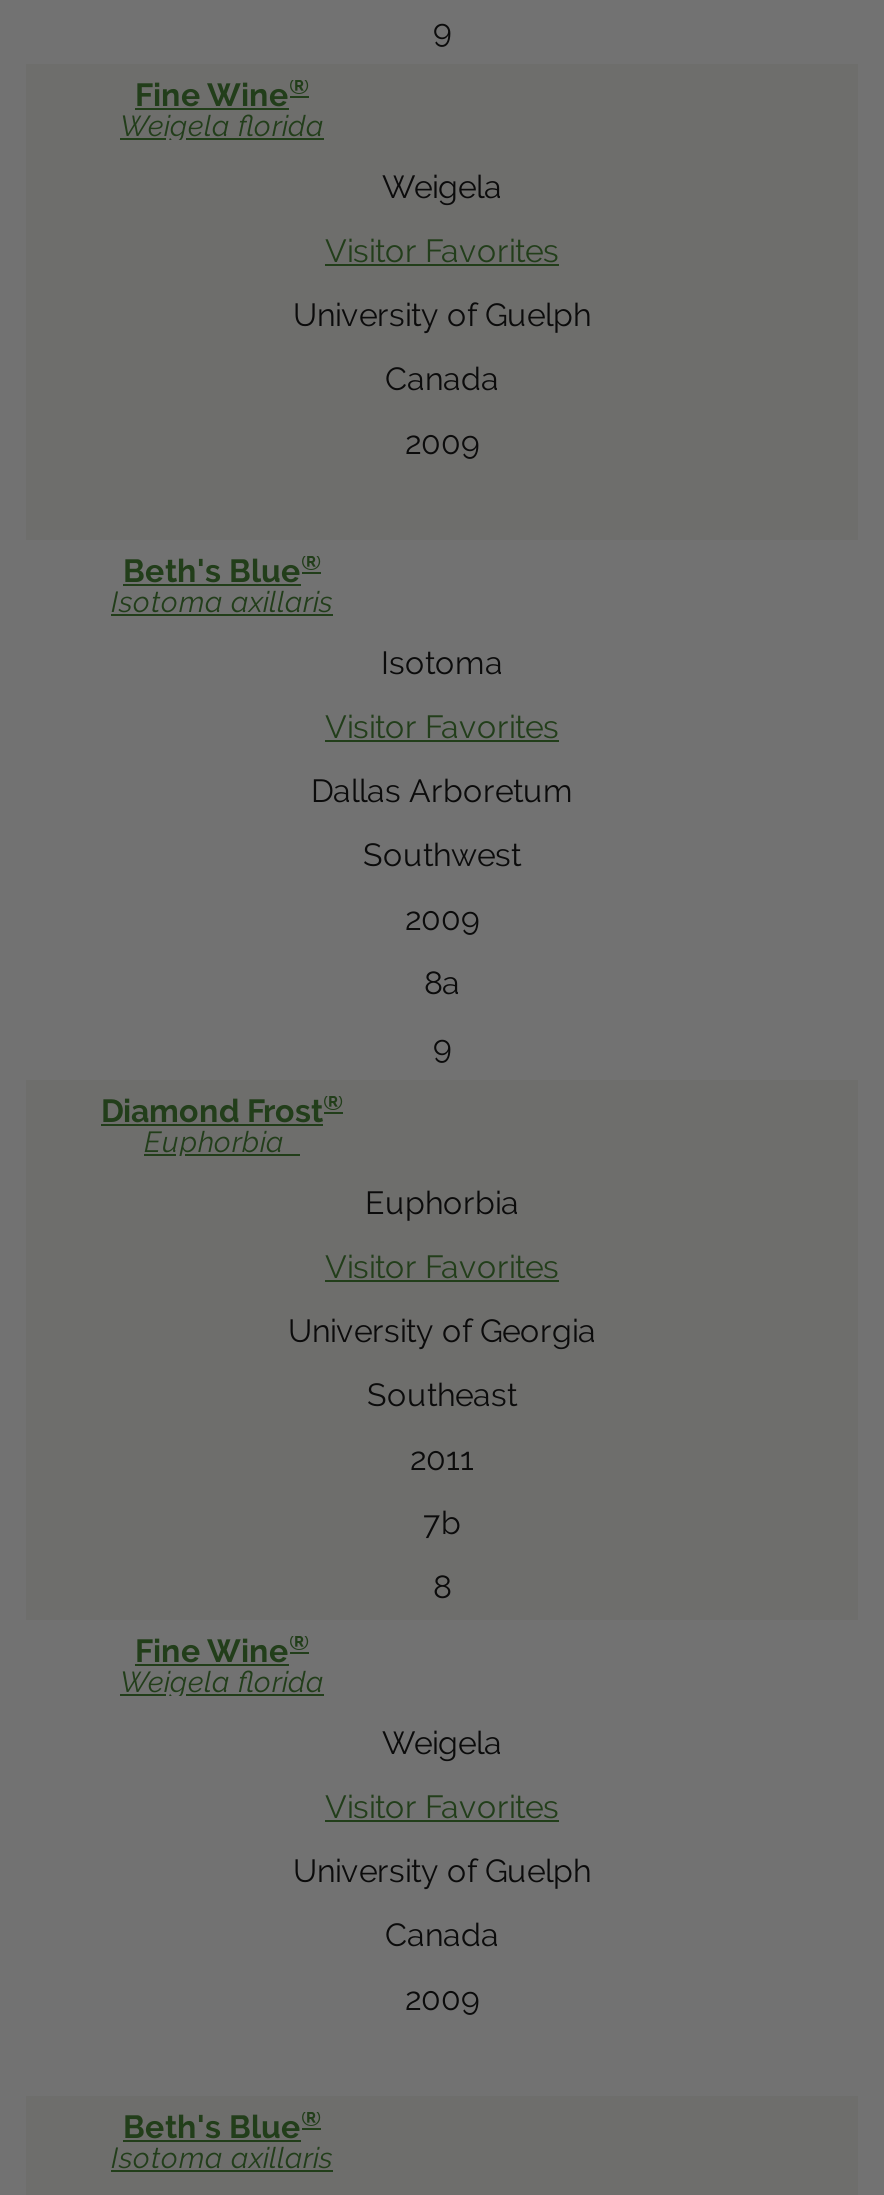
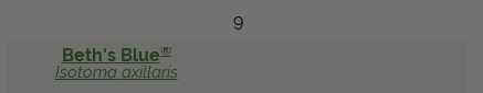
[101,73,596,2019] Fine Wine® | Weigela florida | Weigela | Visitor Favorites | University of Guelph | Canada | 2009 | Beth's Blue® | Isotoma axillaris | Isotoma | Visitor Favorites | Dallas Arboretum | Southwest | 2009 | 8a | 9 | Diamond Frost® | Euphorbia | Euphorbia | Visitor Favorites | University of Georgia | Southeast | 2011 | 7b | 8 | Fine Wine® | Weigela florida | Weigela | Visitor Favorites | University of Guelph | Canada | 2009 -> none

